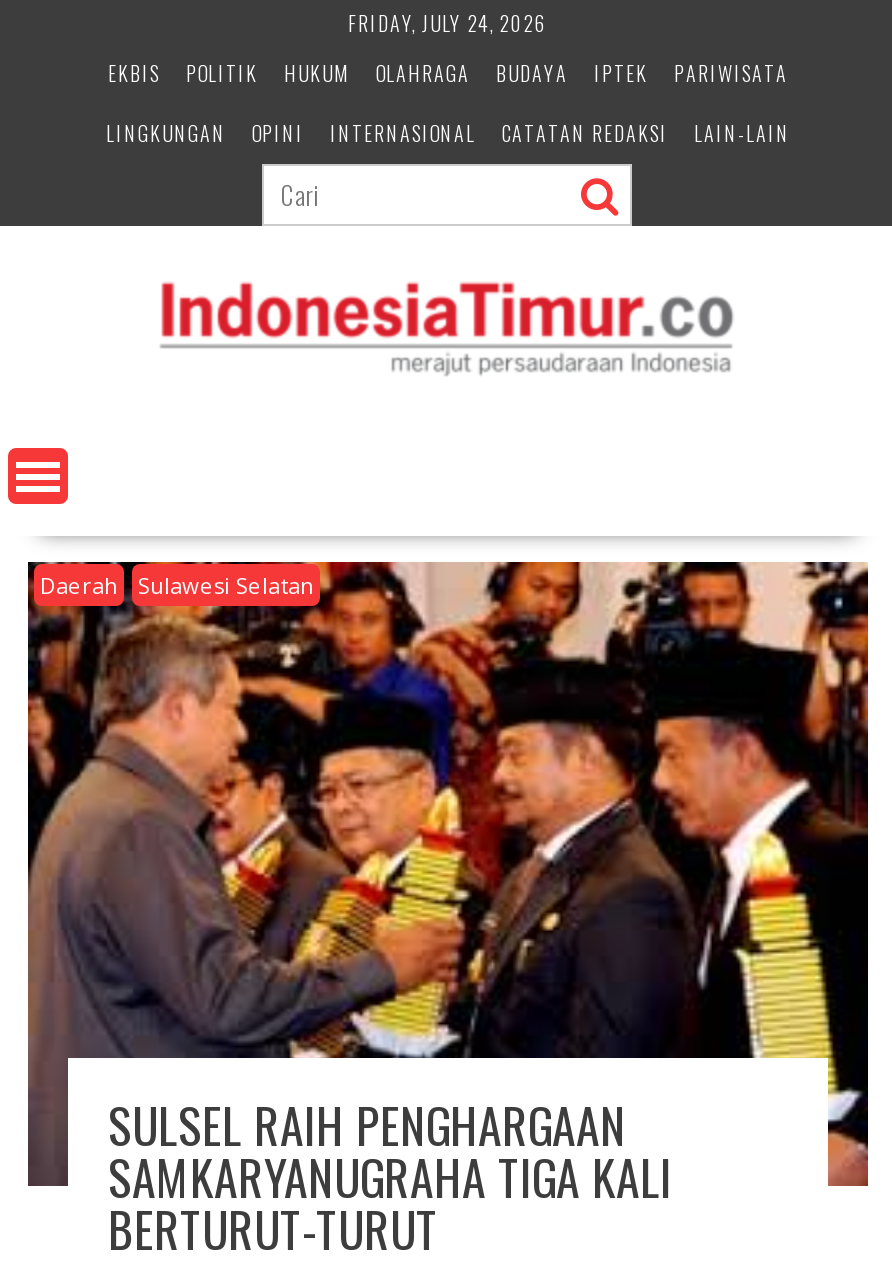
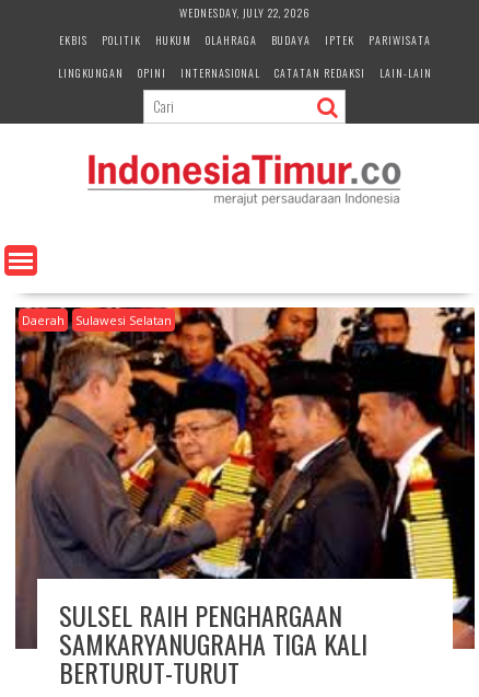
[348,8,548,38] FRIDAY, JULY 24, 2026 -> [179,4,311,21] WEDNESDAY, JULY 22, 2026

